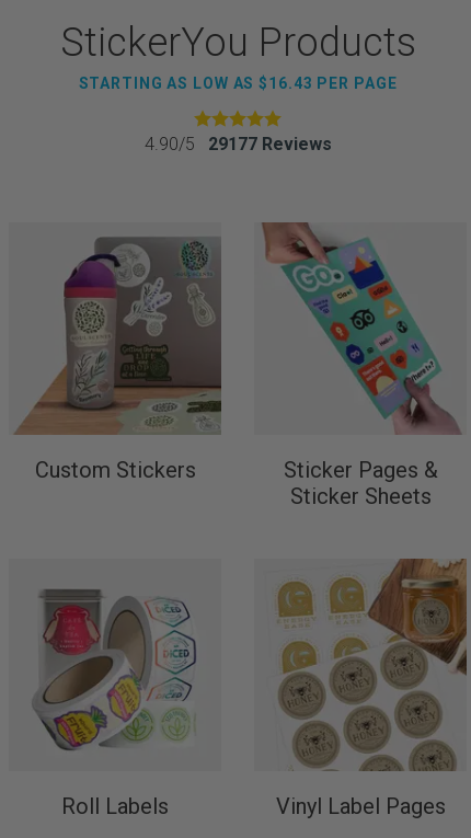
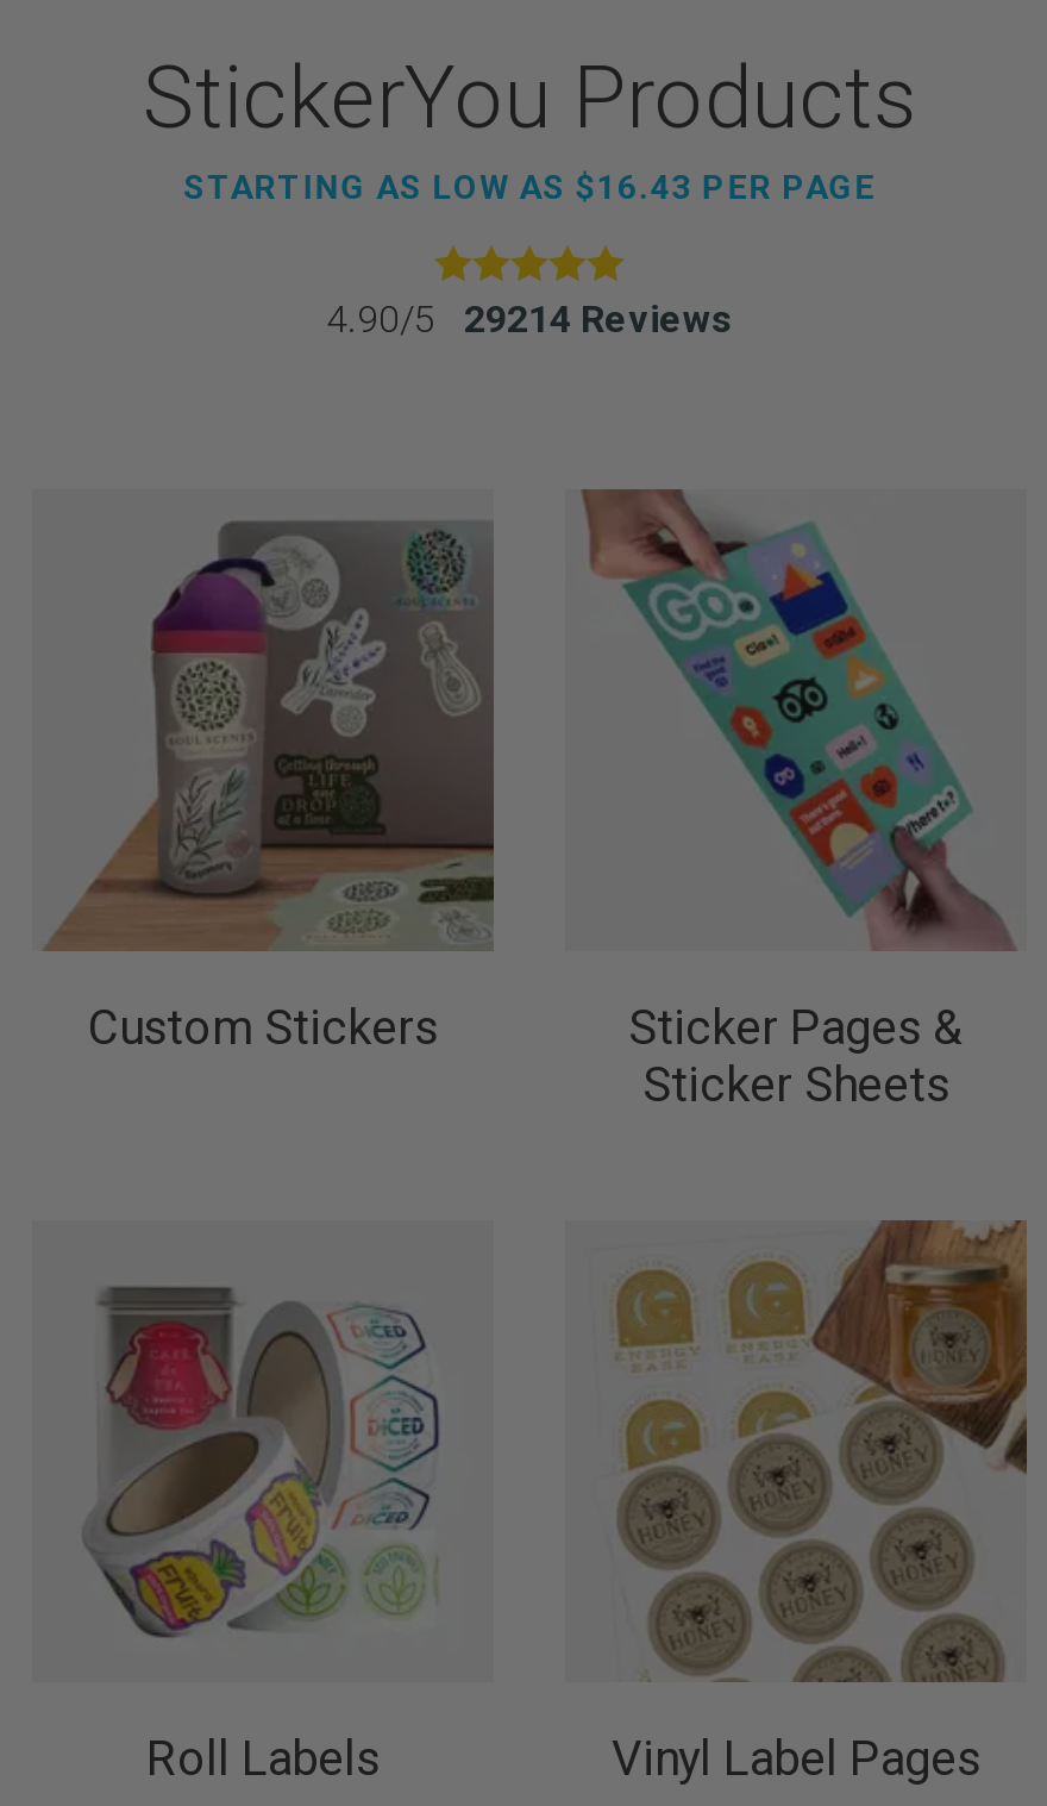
[144,134,331,154] 4.90/5 29177 Reviews -> [326,296,733,342] 4.90/5 29214 Reviews

